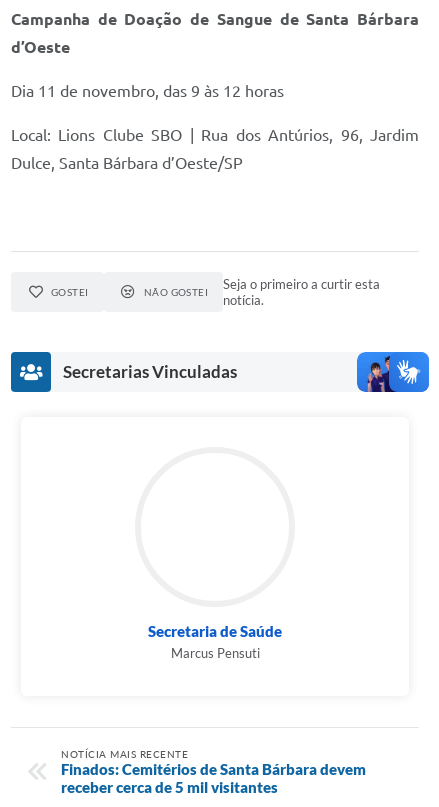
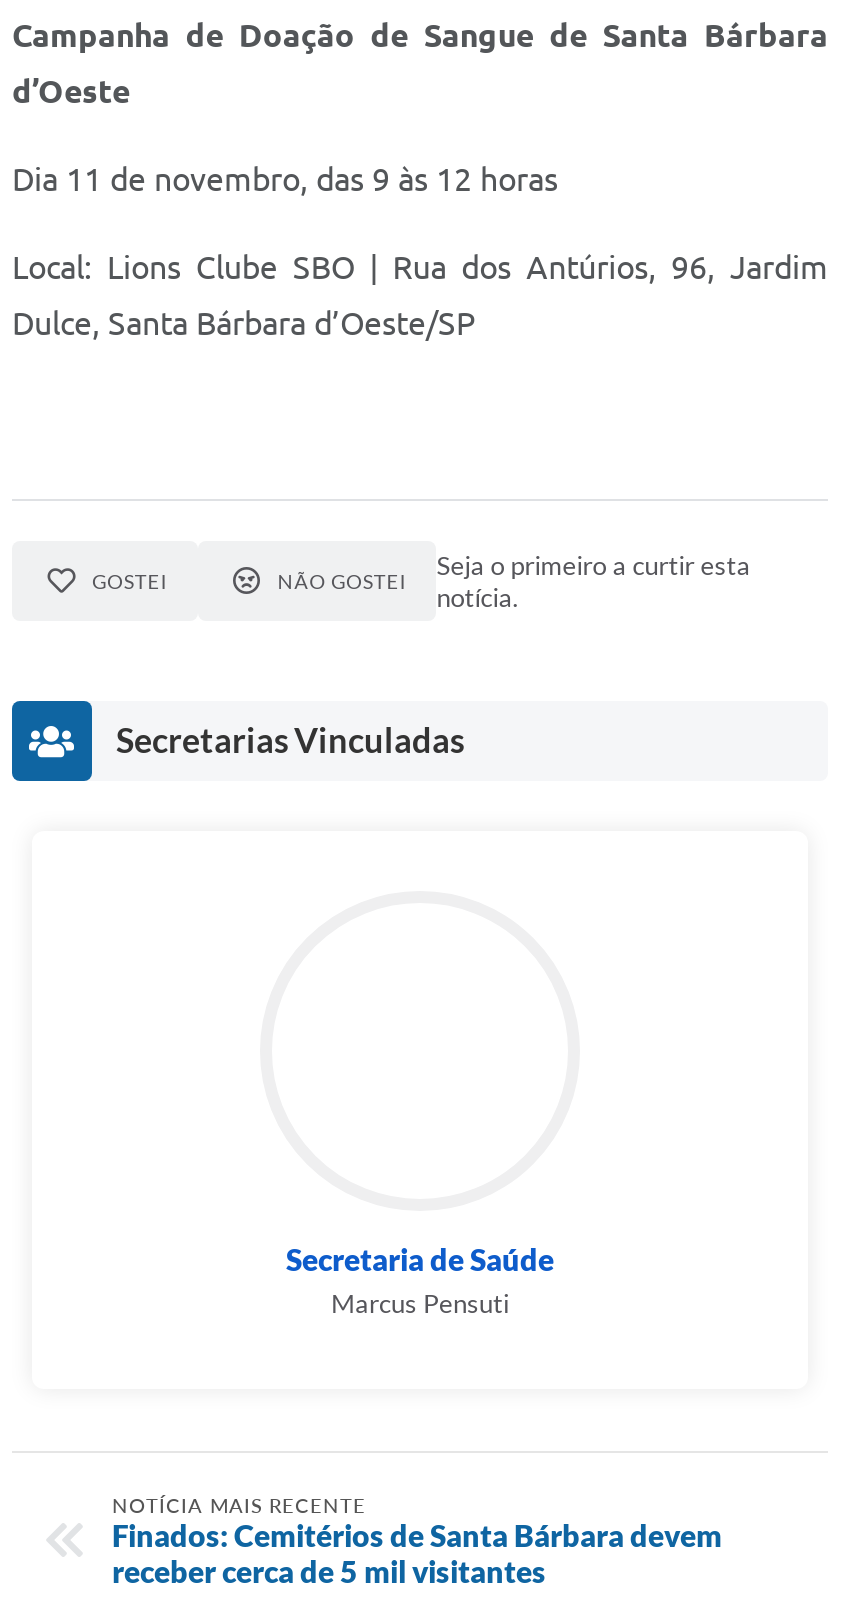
[356,351,430,393] [image] -> none

